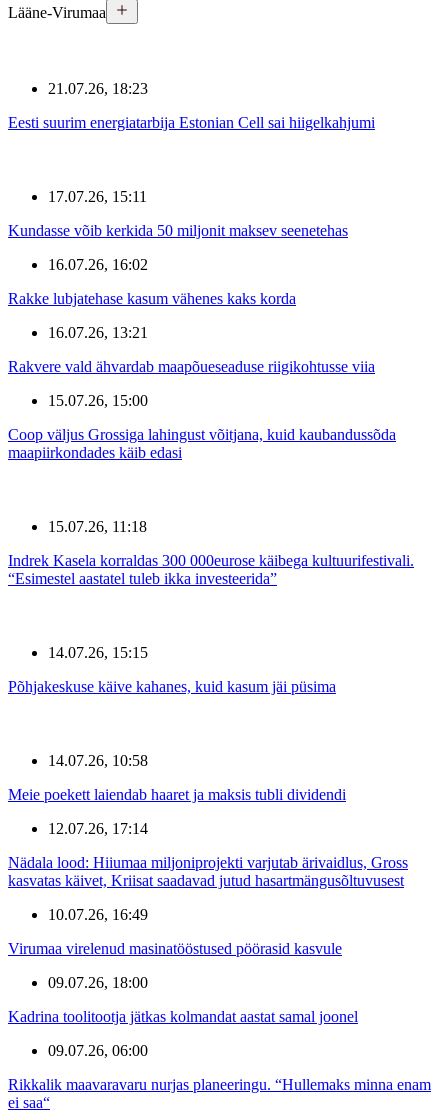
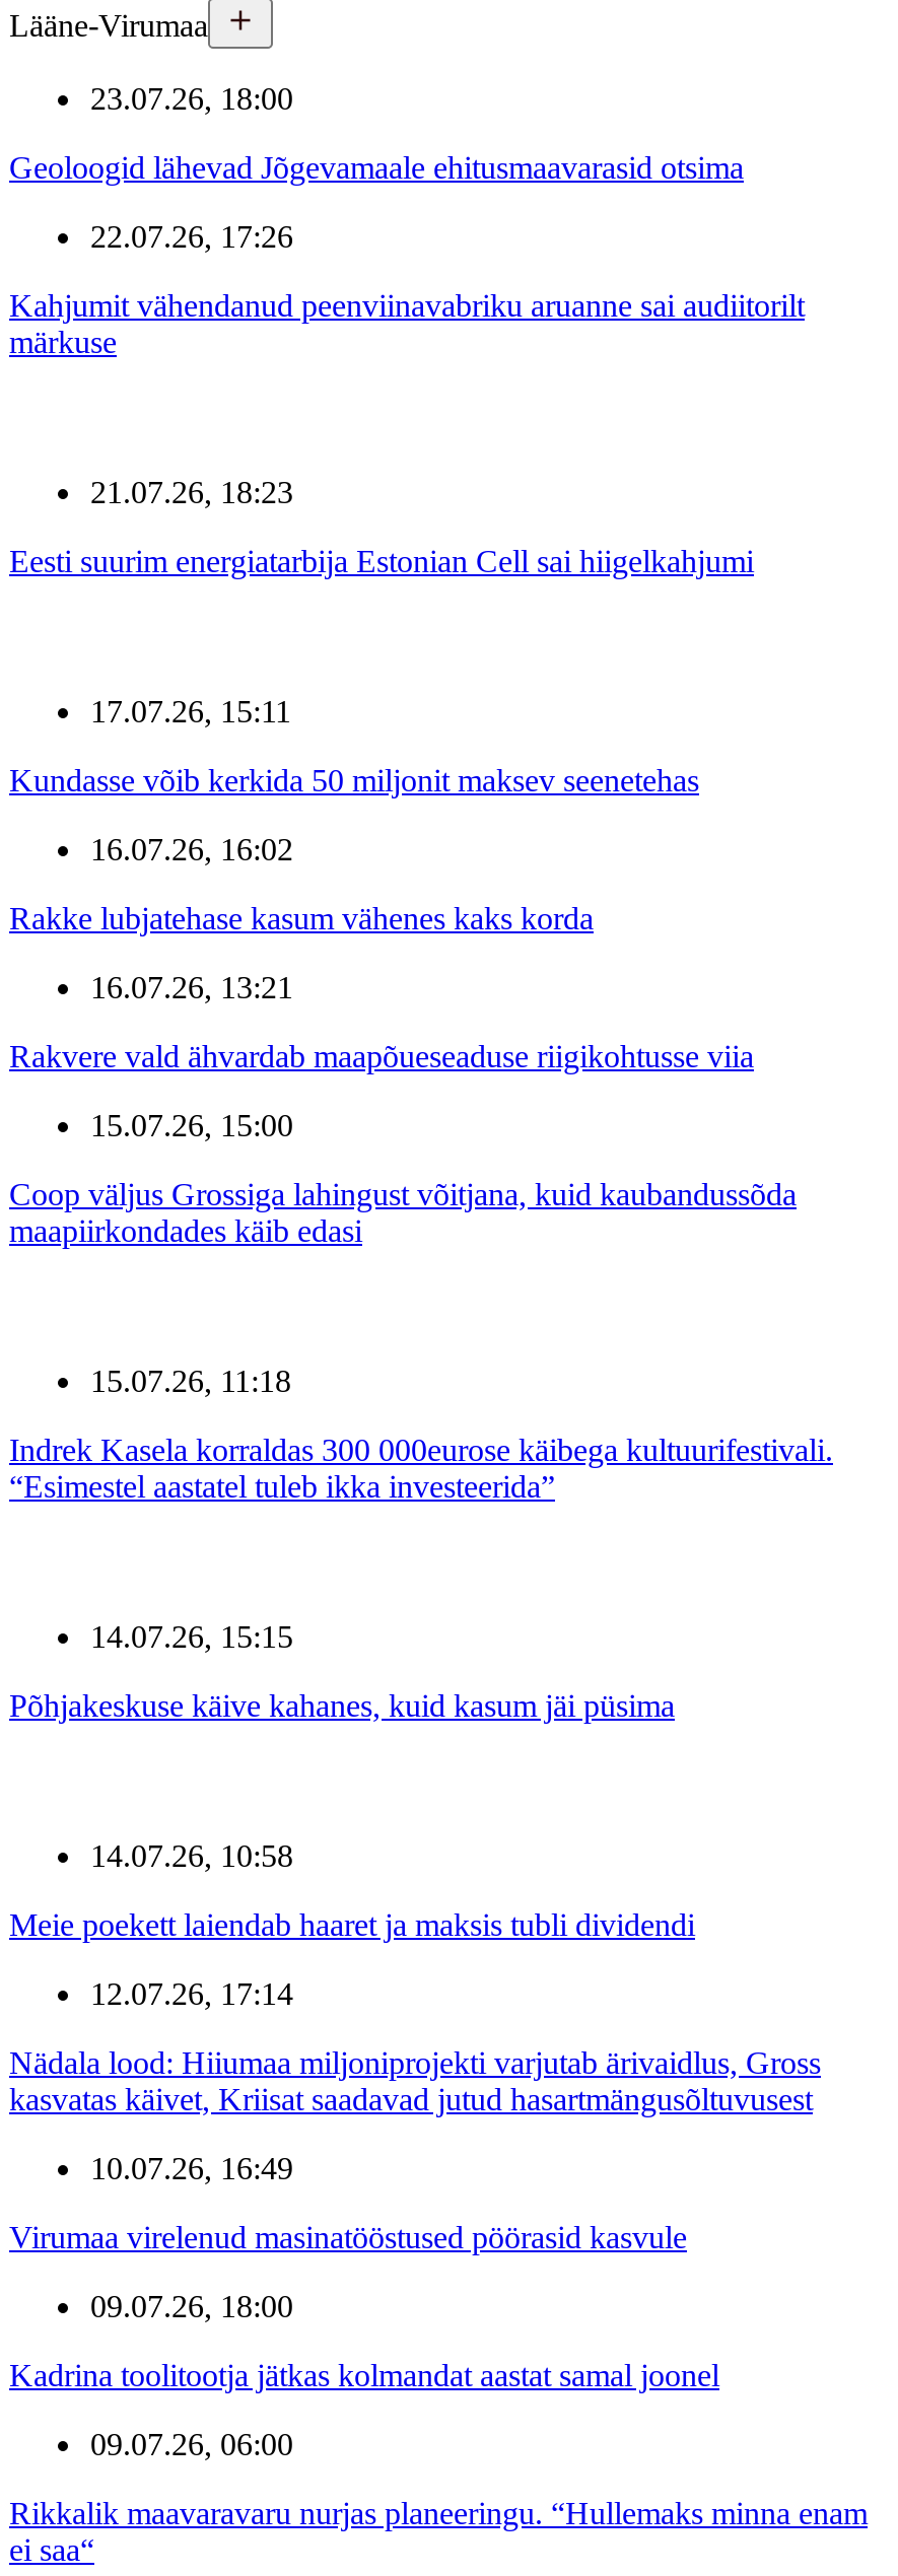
none -> [9,81,805,359] 23.07.26, 18:00 | Geoloogid lähevad Jõgevamaale ehitusmaavarasid otsima | 22.07.26, 17:26 | Kahjumit vähendanud peenviinavabriku aruanne sai audiitorilt | märkuse

